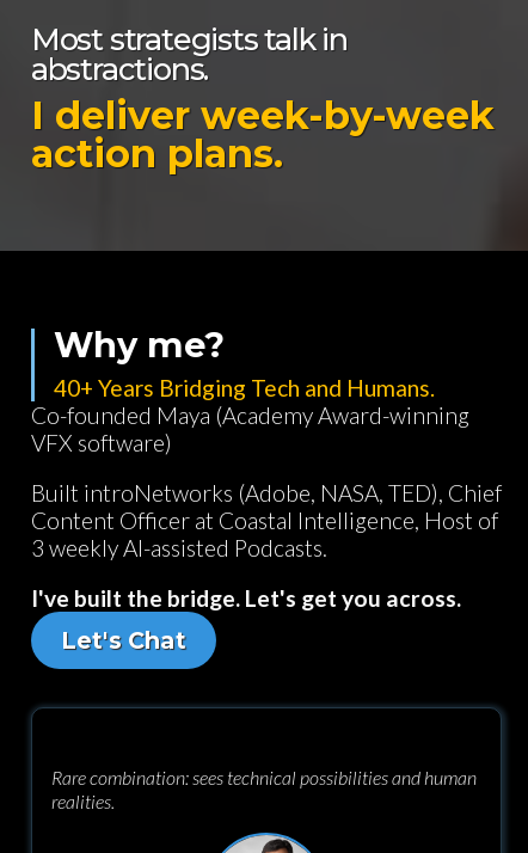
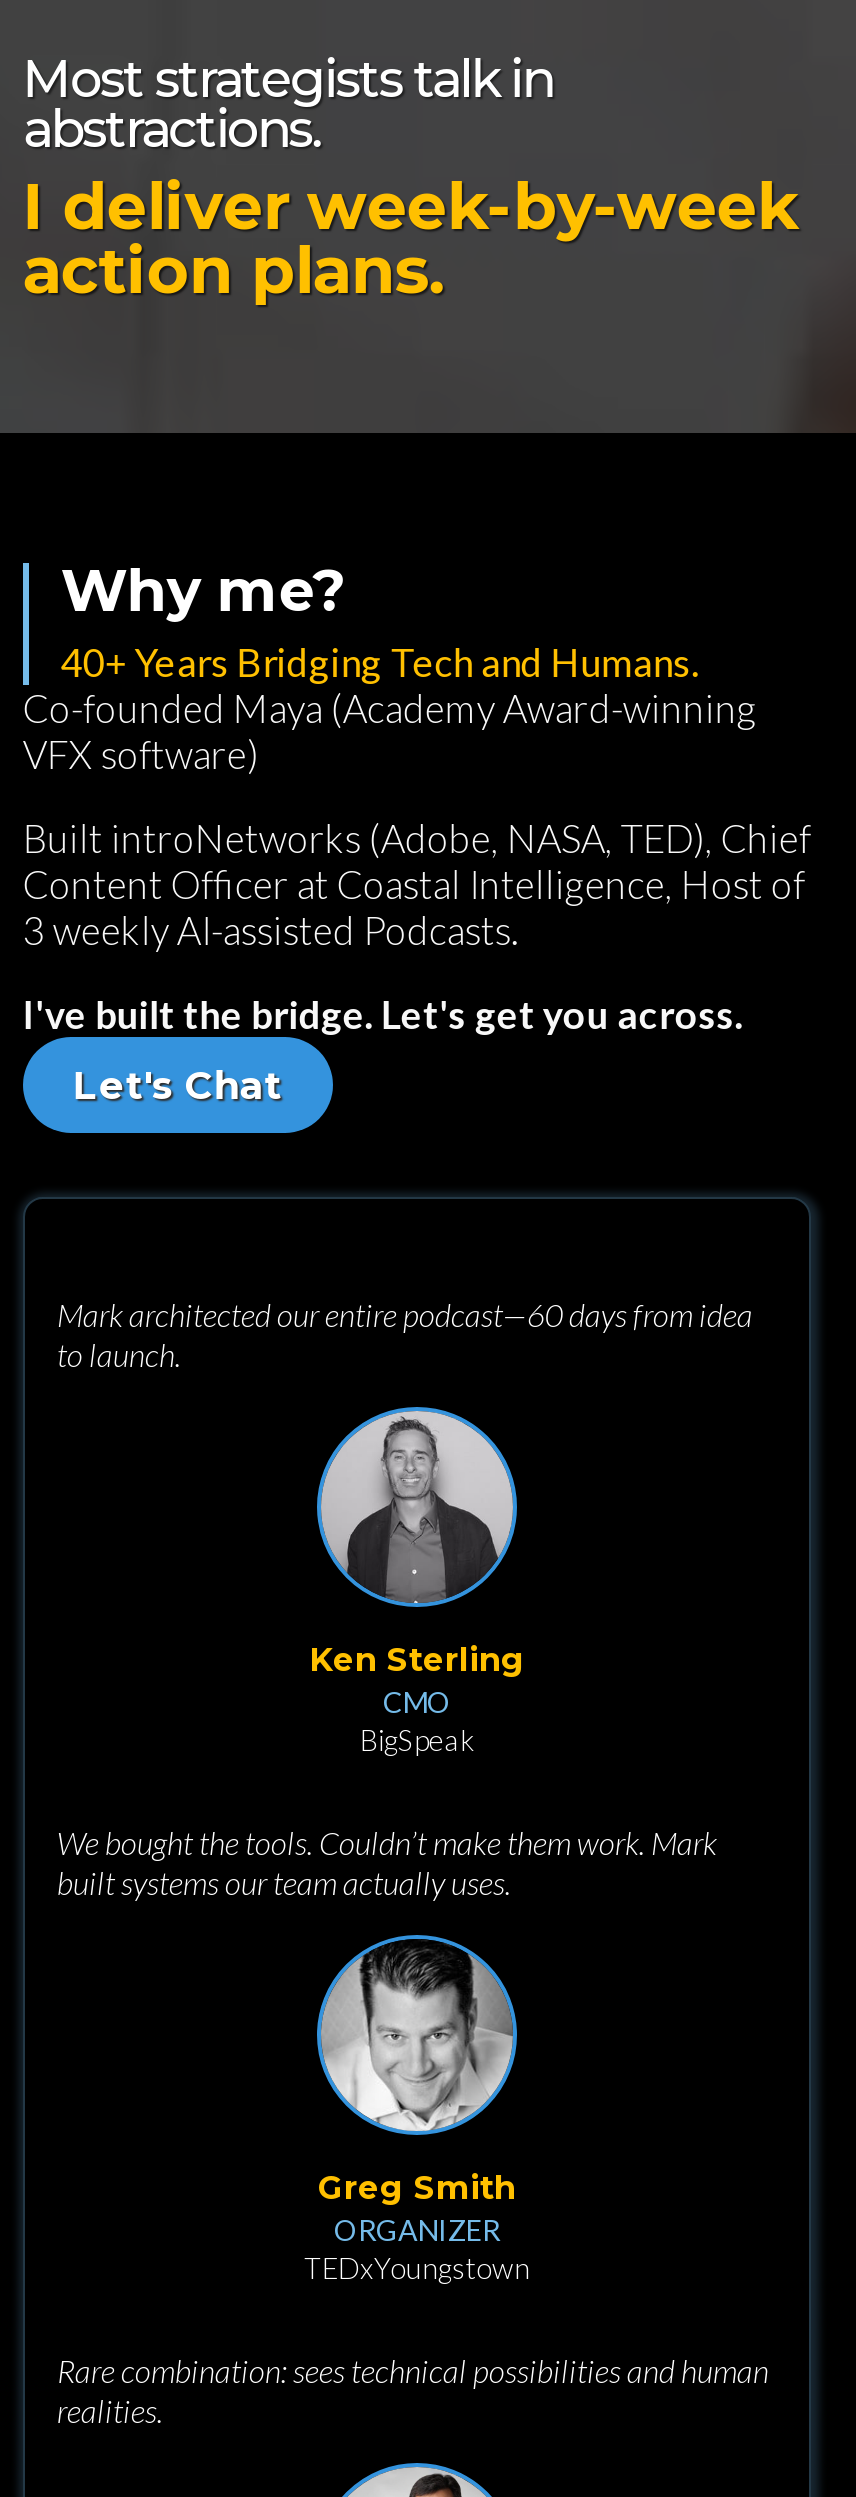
none -> [57,1295,753,1373] Mark architected our entire podcast—60 days from idea | to launch.
none -> [57,1415,717,1901] [image] | Ken Sterling | CMO | BigSpeak | We bought the tools. Couldn’t make them work. Mark | built systems our team actually uses.
none -> [304,1933,530,2285] [image] | Greg Smith | ORGANIZER | TEDxYoungstown

